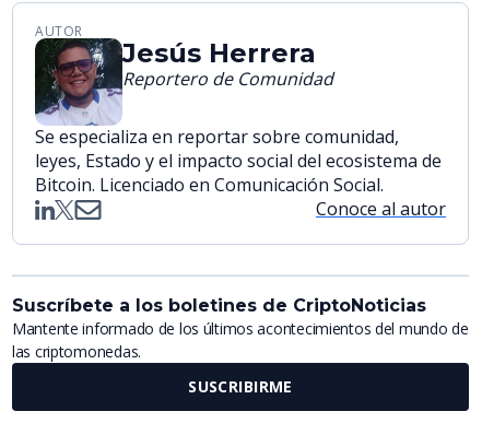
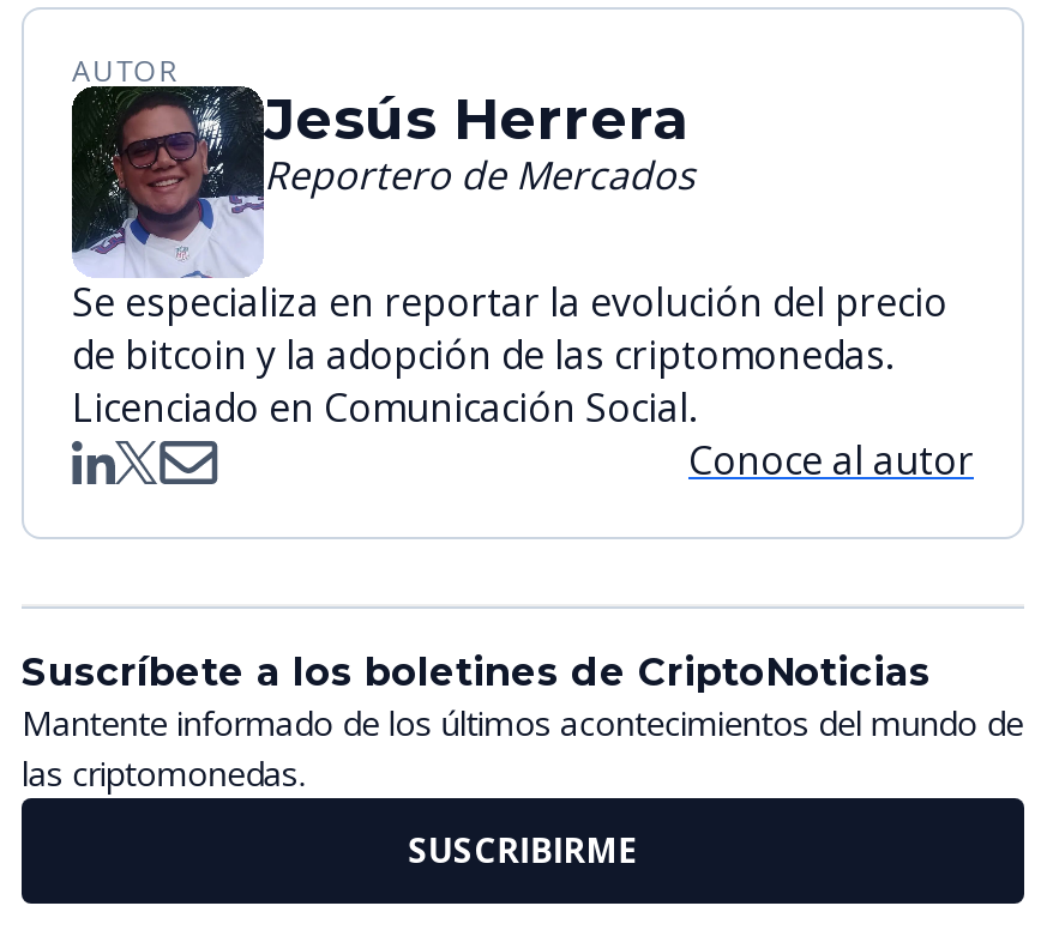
[122,66,333,90] Reportero de Comunidad -> [264,148,696,201] Reportero de Mercados
[35,124,442,196] Se especializa en reportar sobre comunidad, | leyes, Estado y el impacto social del ecosistema de | Bitcoin. Licenciado en Comunicación Social. -> [72,275,947,433] Se especializa en reportar la evolución del precio | de bitcoin y la adopción de las criptomonedas. | Licenciado en Comunicación Social.

